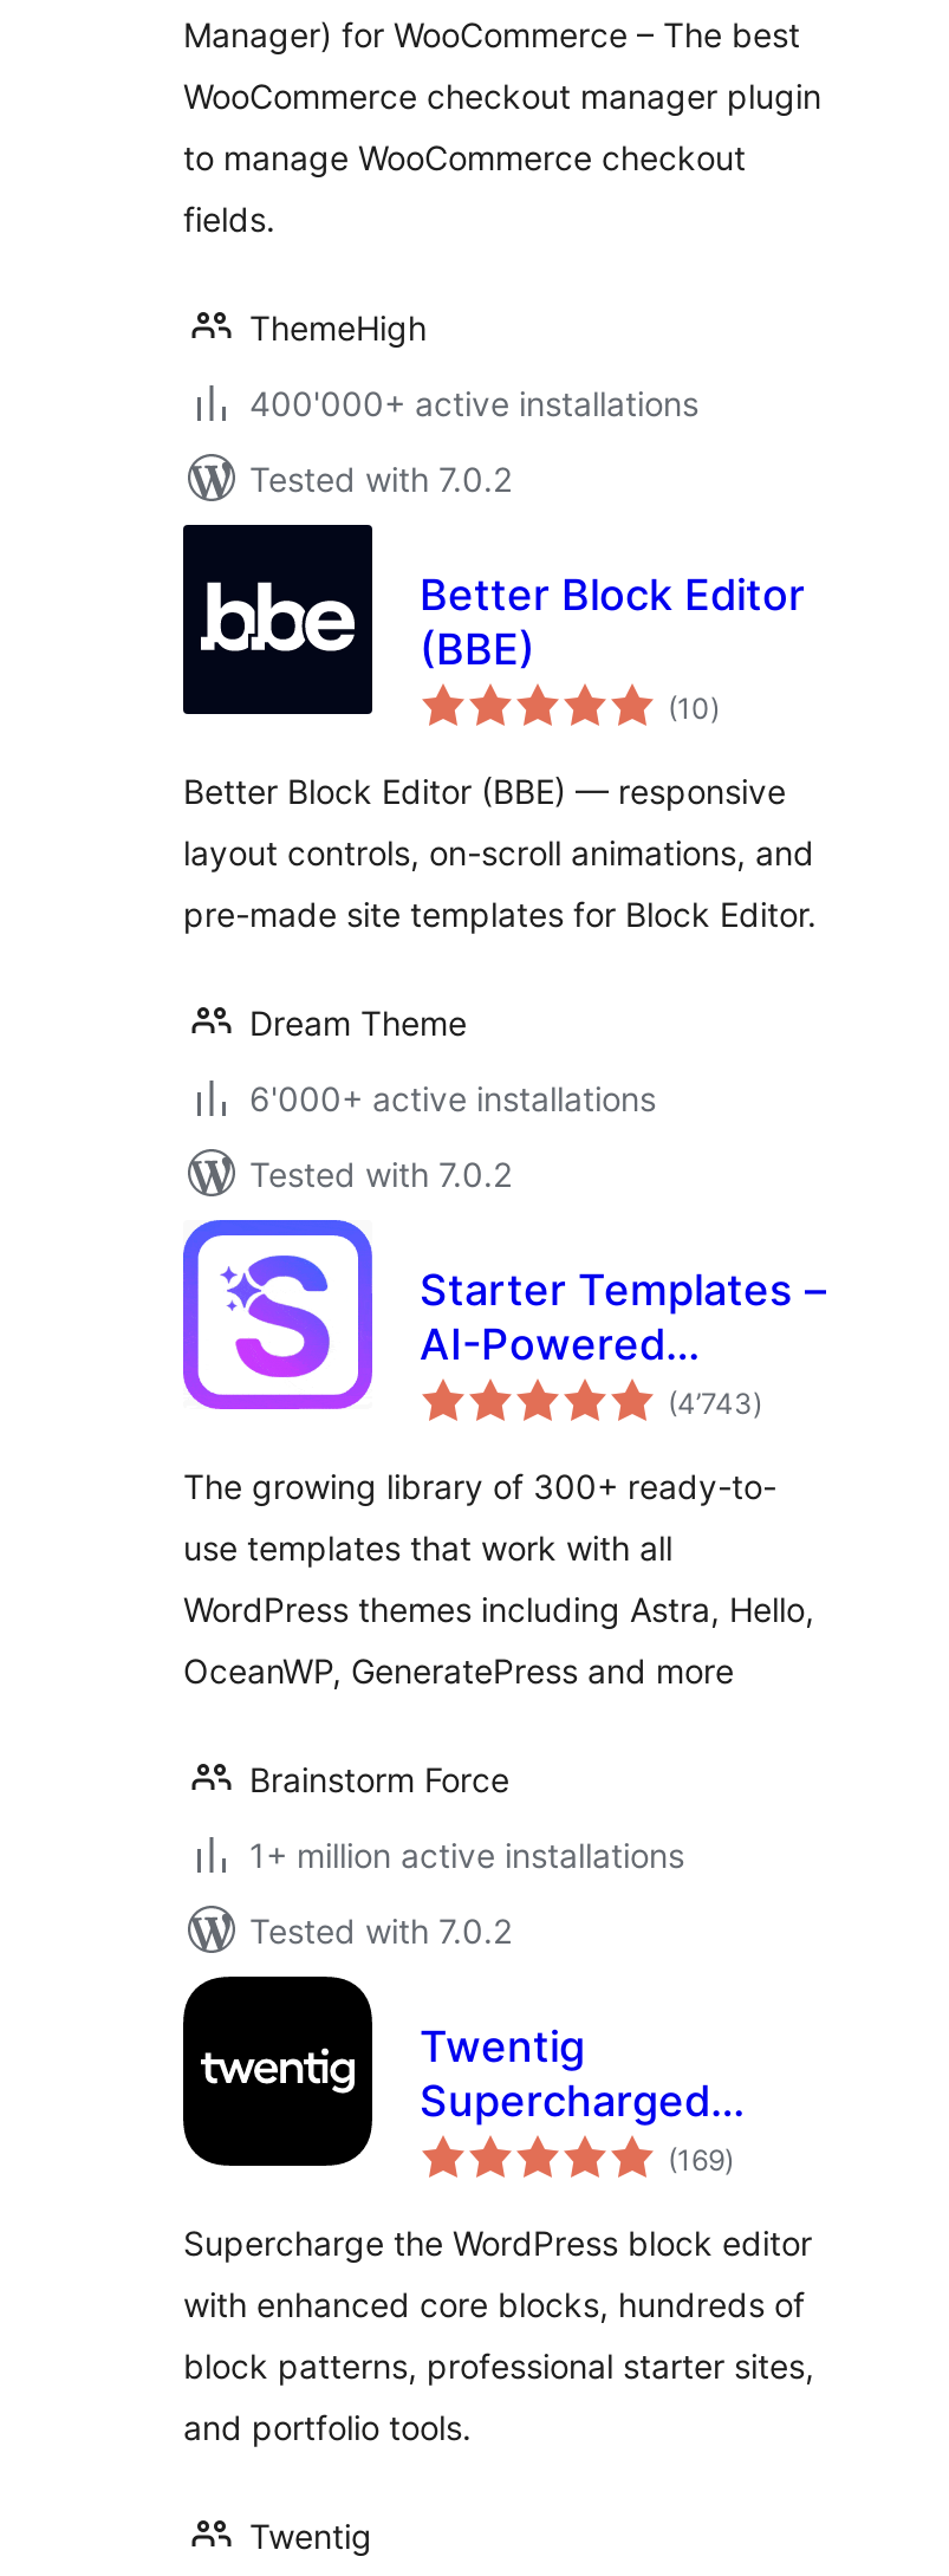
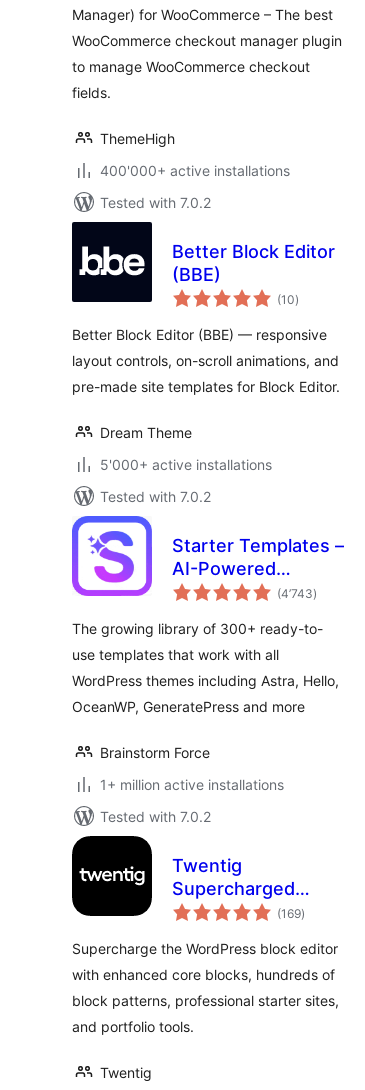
[249,1078,656,1118] 6'000+ active installations -> [100,456,272,473] 5'000+ active installations

